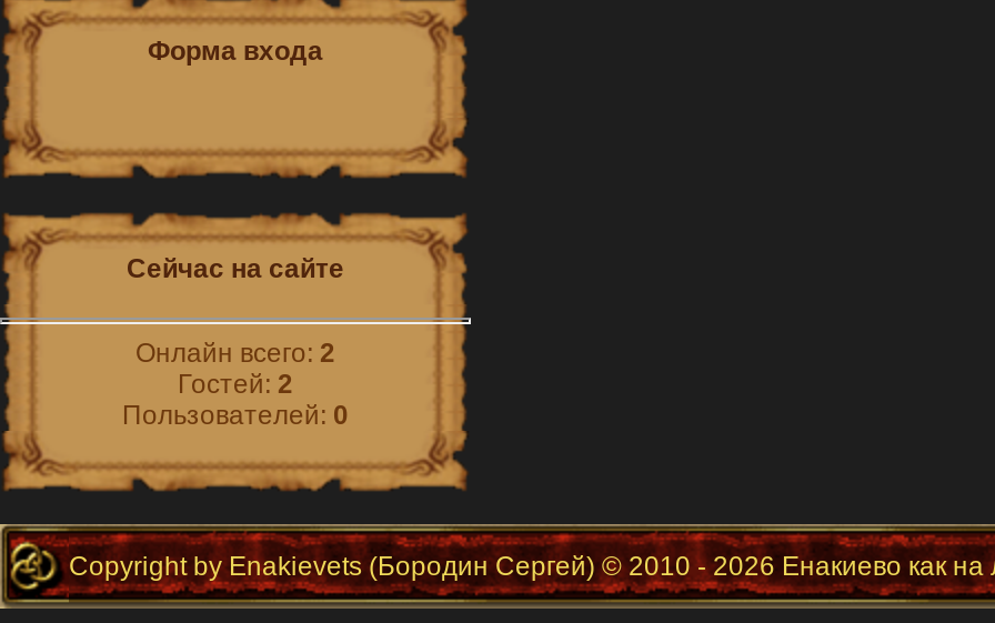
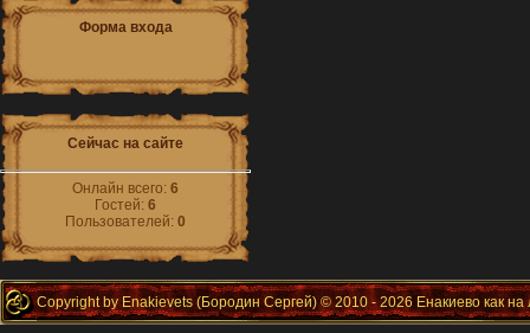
[135,338,335,369] Онлайн всего: 2 -> [72,180,179,197] Онлайн всего: 6
[178,369,293,400] Гостей: 2 -> [95,197,156,213] Гостей: 6

